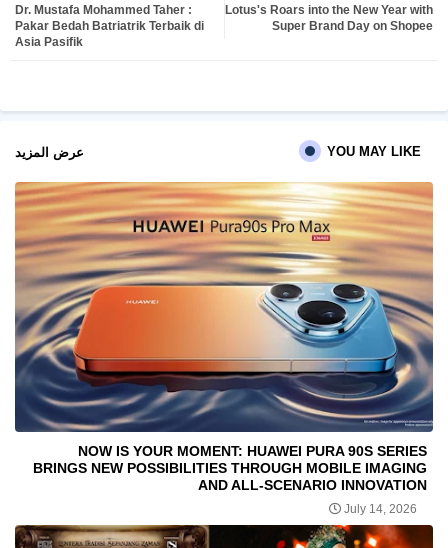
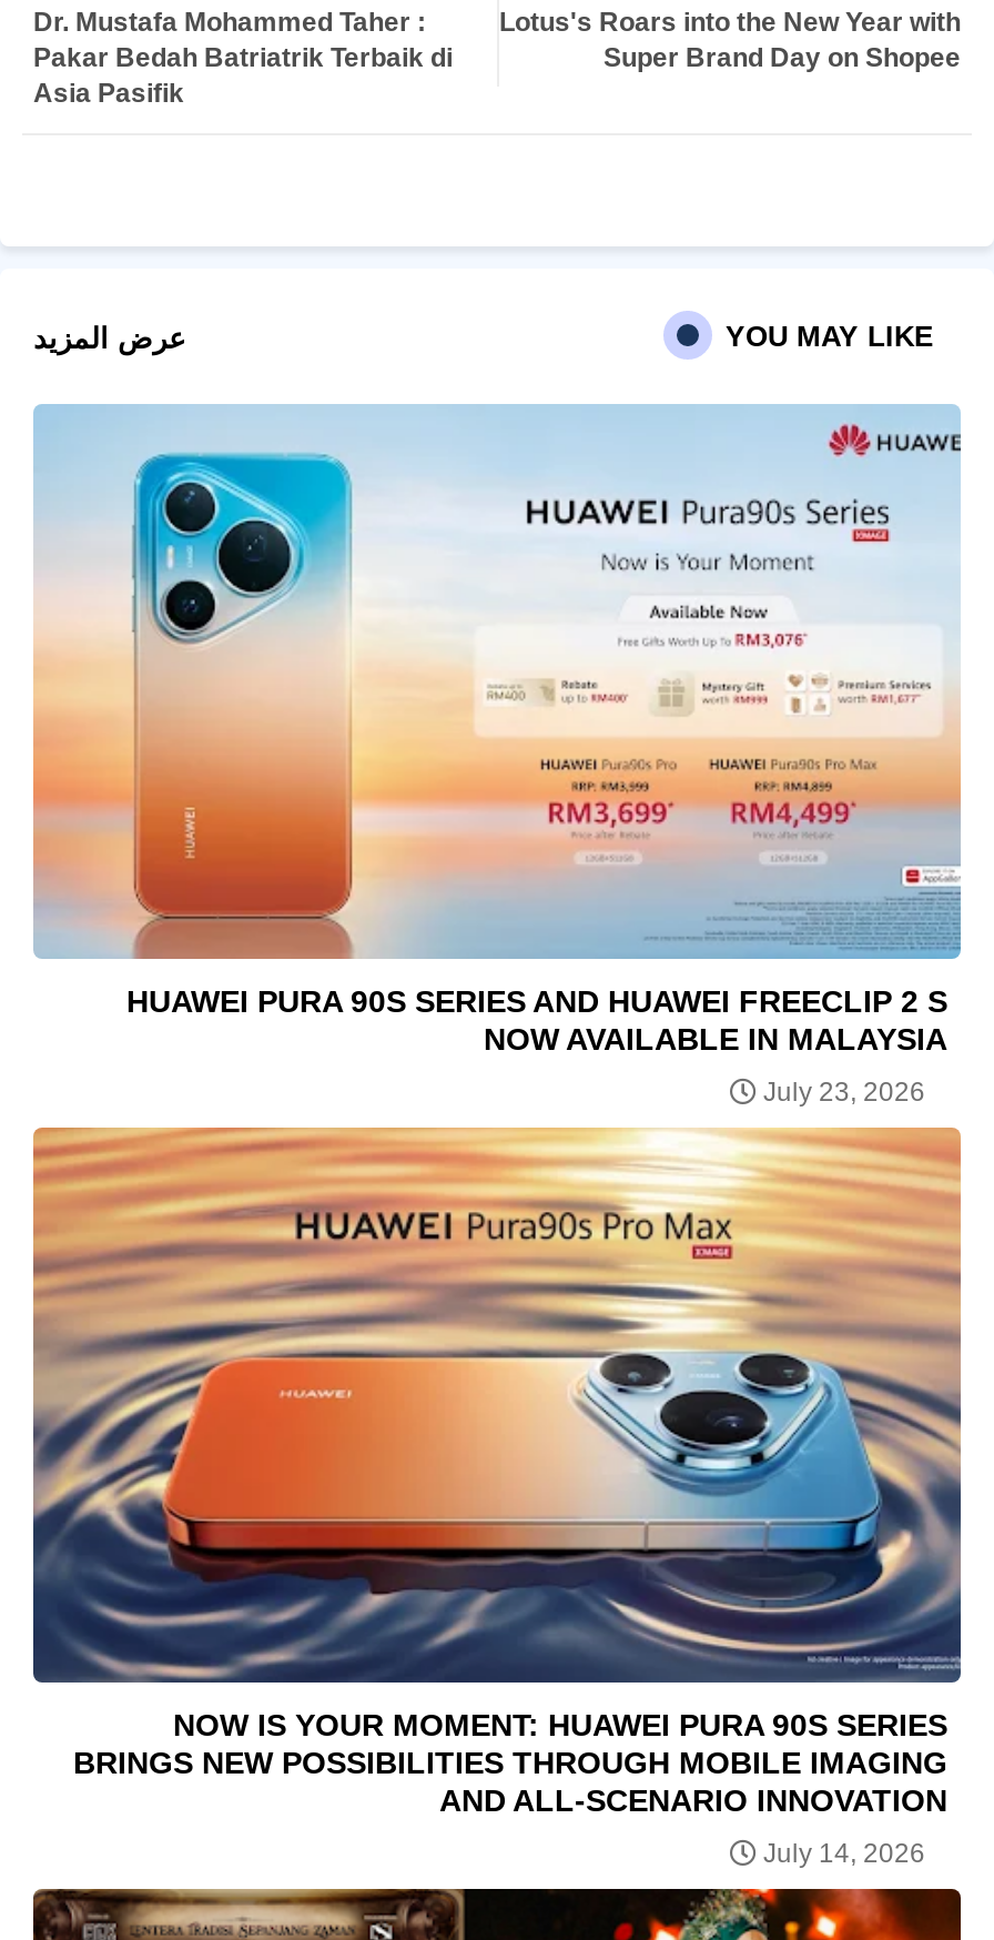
none -> [31,404,963,1109] [image] | HUAWEI PURA 90S SERIES AND HUAWEI FREECLIP 2 S | NOW AVAILABLE IN MALAYSIA | July 23, 2026

